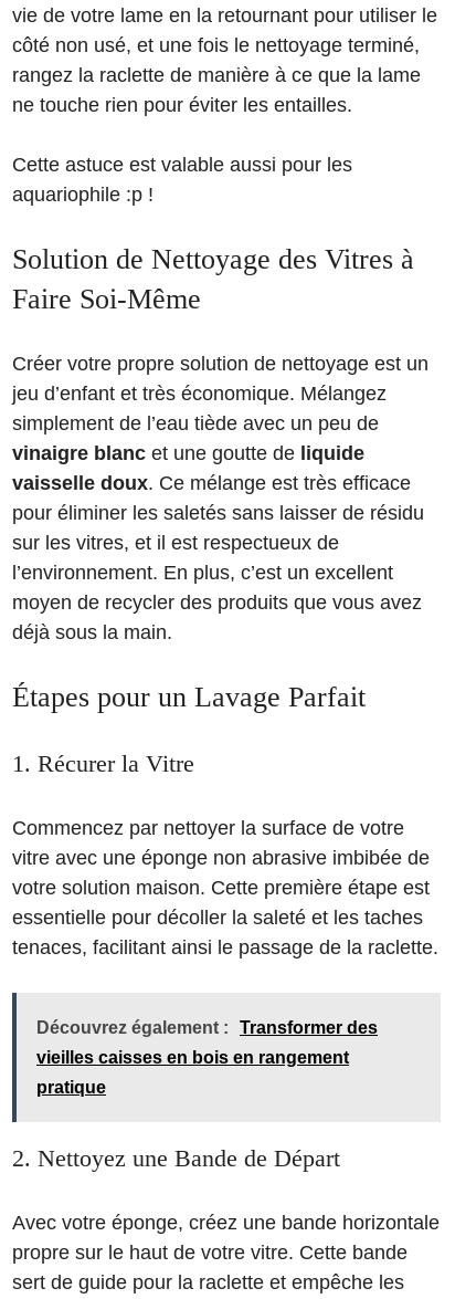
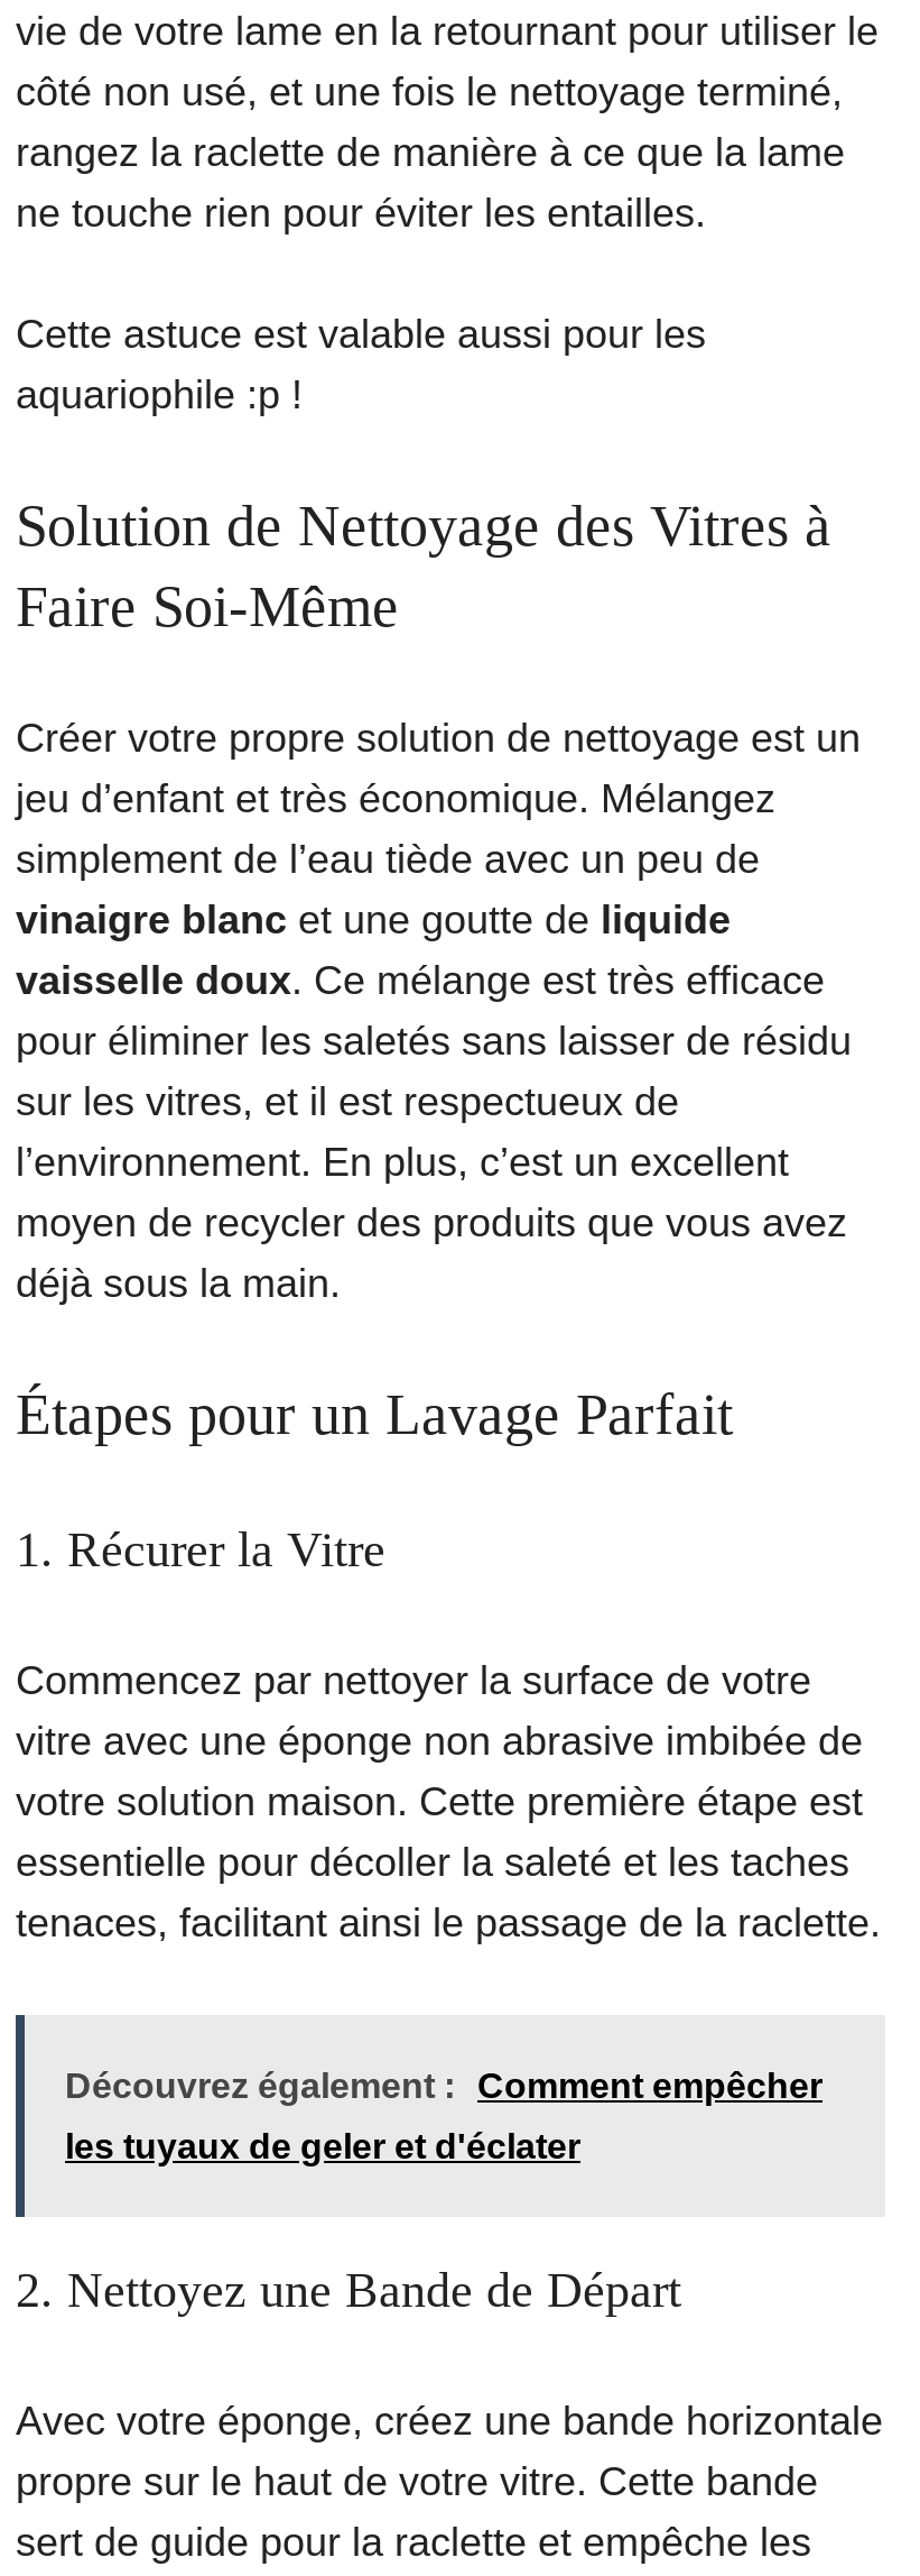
[36,1018,378,1097] Découvrez également : Transformer des | vieilles caisses en bois en rangement | pratique -> [65,2066,823,2165] Découvrez également : Comment empêcher | les tuyaux de geler et d'éclater

